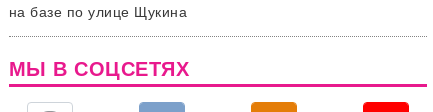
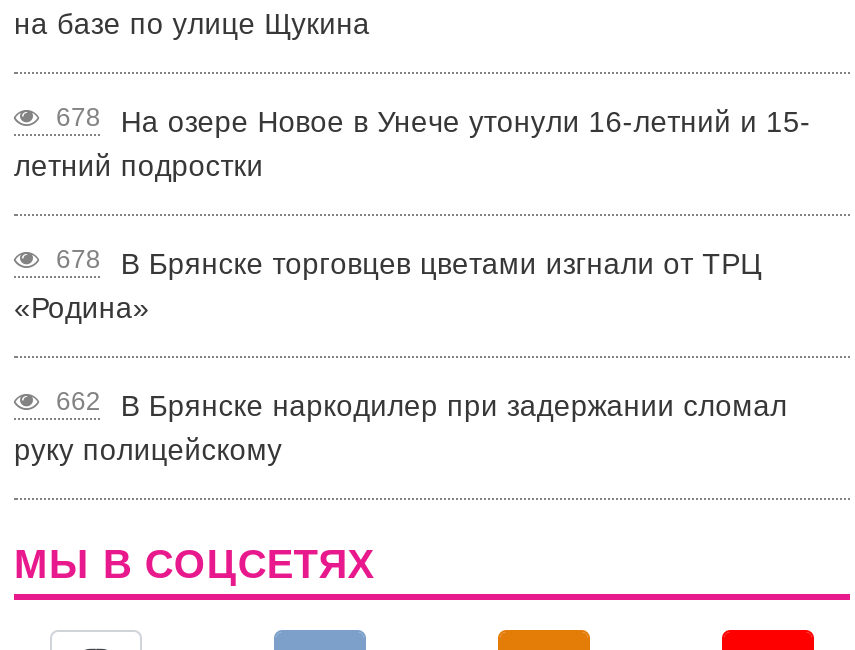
none -> [14,102,811,466] 678 | На озере Новое в Унече утонули 16-летний и 15- | летний подростки | 678 | В Брянске торговцев цветами изгнали от ТРЦ | «Родина» | 662 | В Брянске наркодилер при задержании сломал | руку полицейскому

